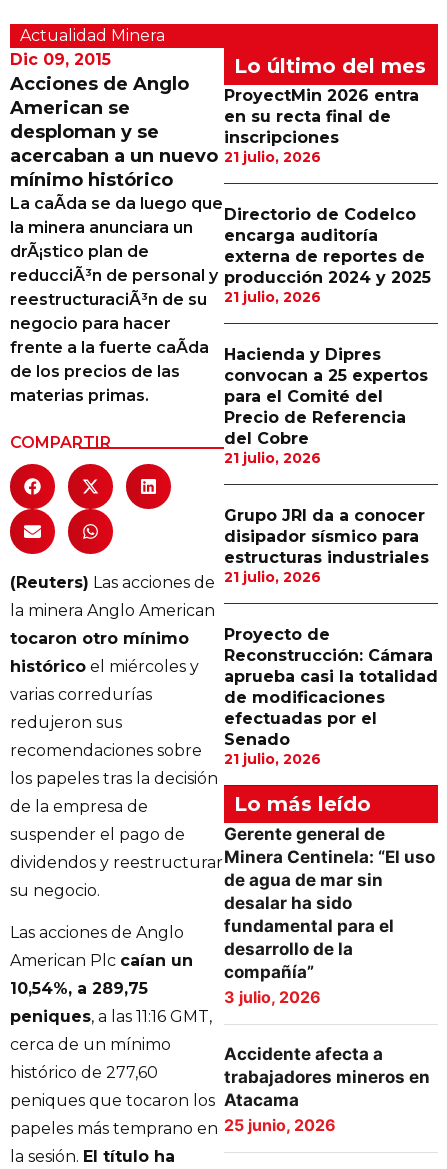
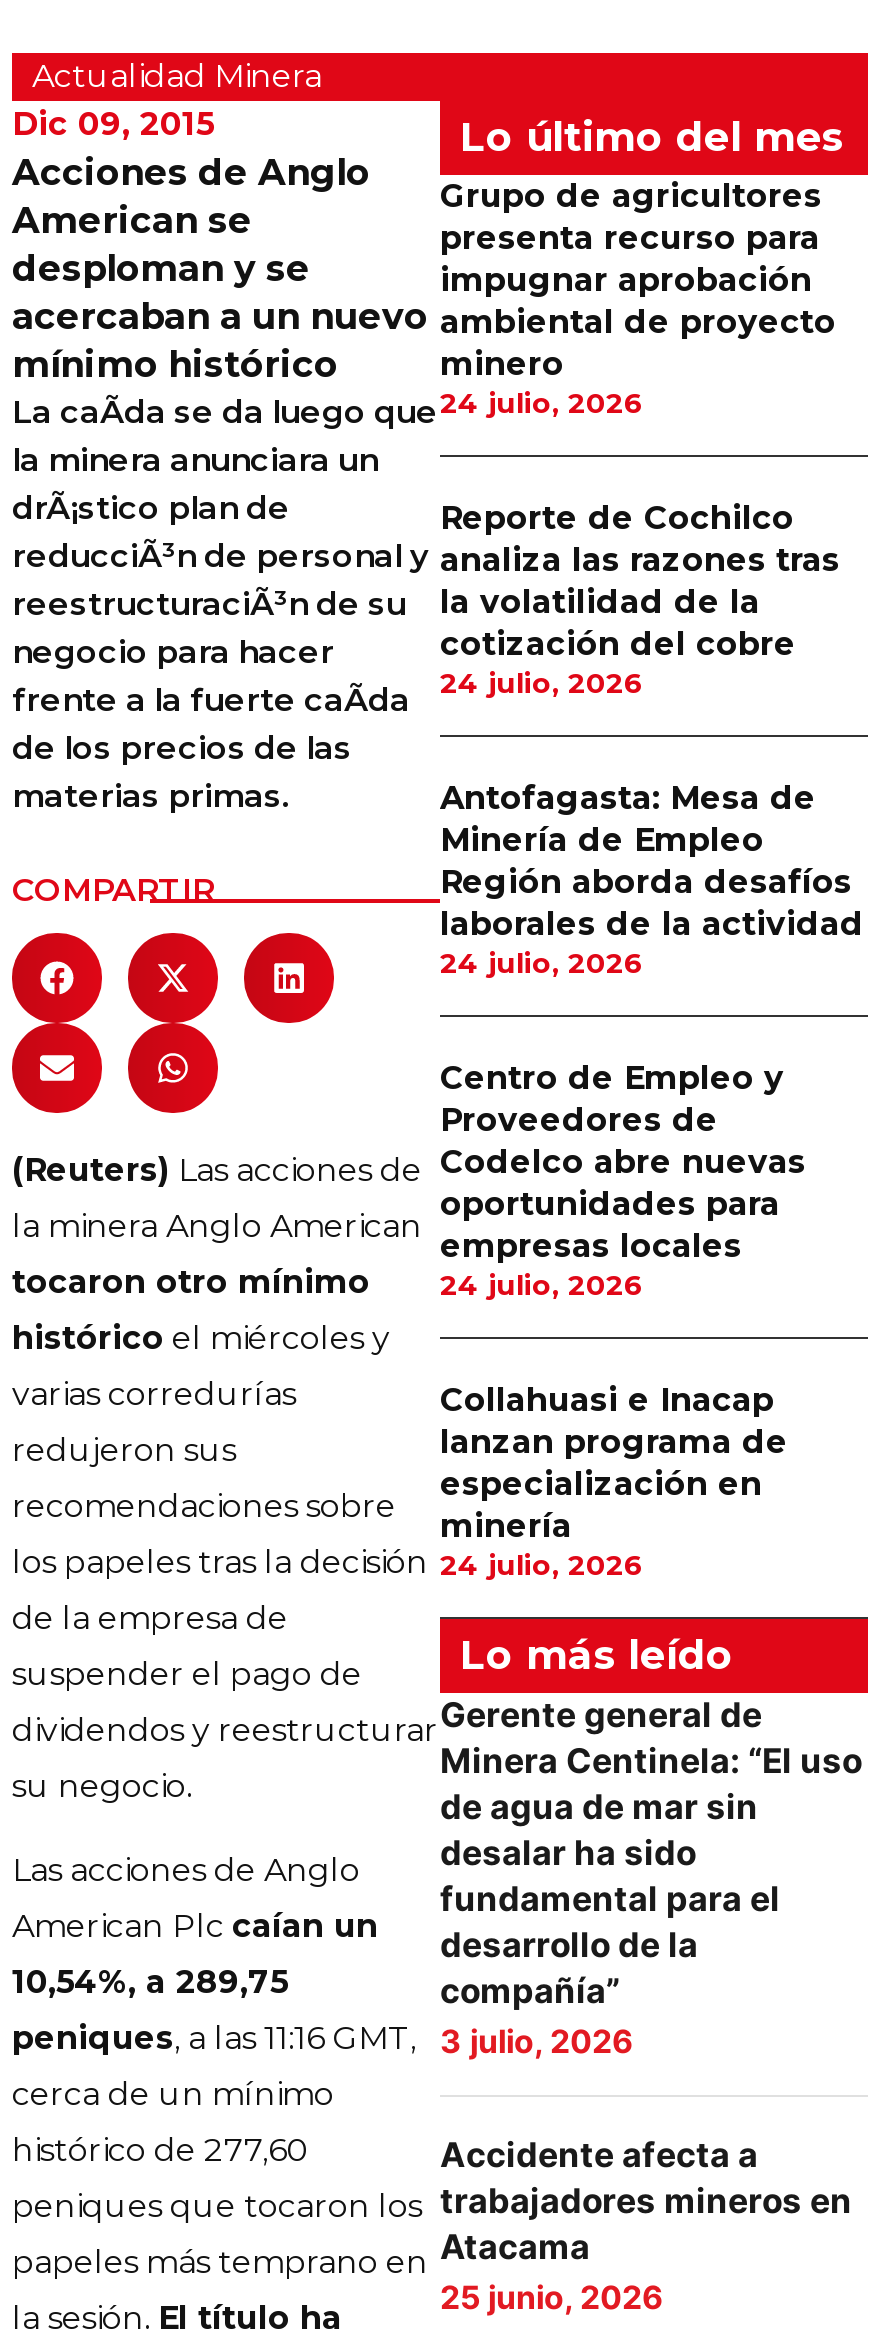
[224,86,419,166] ProyectMin 2026 entra | en su recta final de | inscripciones | 21 julio, 2026 -> [440,177,836,421] Grupo de agricultores | presenta recurso para | impugnar aprobación | ambiental de proyecto | minero | 24 julio, 2026
[224,205,431,306] Directorio de Codelco | encarga auditoría | externa de reportes de | producción 2024 y 2025 | 21 julio, 2026 -> [440,499,840,701] Reporte de Cochilco | analiza las razones tras | la volatilidad de la | cotización del cobre | 24 julio, 2026
[224,345,428,467] Hacienda y Dipres | convocan a 25 expertos | para el Comité del | Precio de Referencia | del Cobre | 21 julio, 2026 -> [440,779,864,981] Antofagasta: Mesa de | Minería de Empleo | Región aborda desafíos | laborales de la actividad | 24 julio, 2026
[224,506,429,586] Grupo JRI da a conocer | disipador sísmico para | estructuras industriales | 21 julio, 2026 -> [440,1059,806,1303] Centro de Empleo y | Proveedores de | Codelco abre nuevas | oportunidades para | empresas locales | 24 julio, 2026
[224,625,438,768] Proyecto de | Reconstrucción: Cámara | aprueba casi la totalidad | de modificaciones | efectuadas por el | Senado | 21 julio, 2026 -> [440,1381,788,1583] Collahuasi e Inacap | lanzan programa de | especialización en | minería | 24 julio, 2026
moved [224,792,435,1135] -> [440,1631,862,2317]: Lo más leído | Gerente general de | Minera Centinela: “El uso | ... | Atacama | 25 junio, 2026

